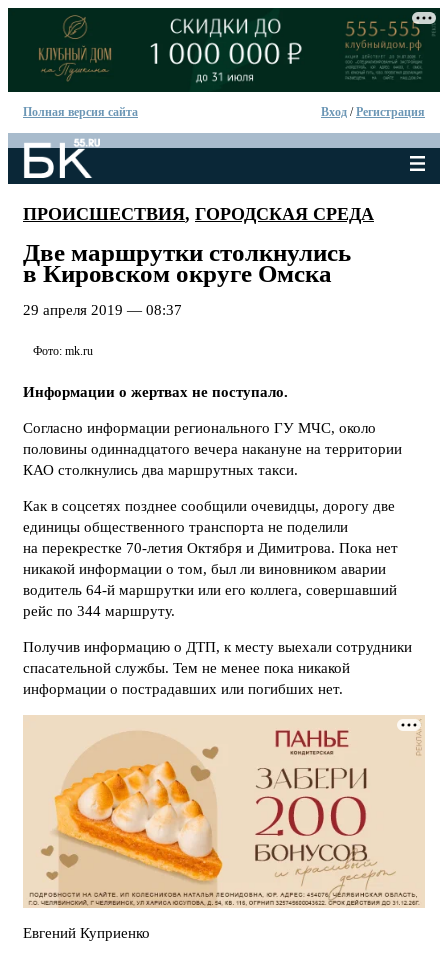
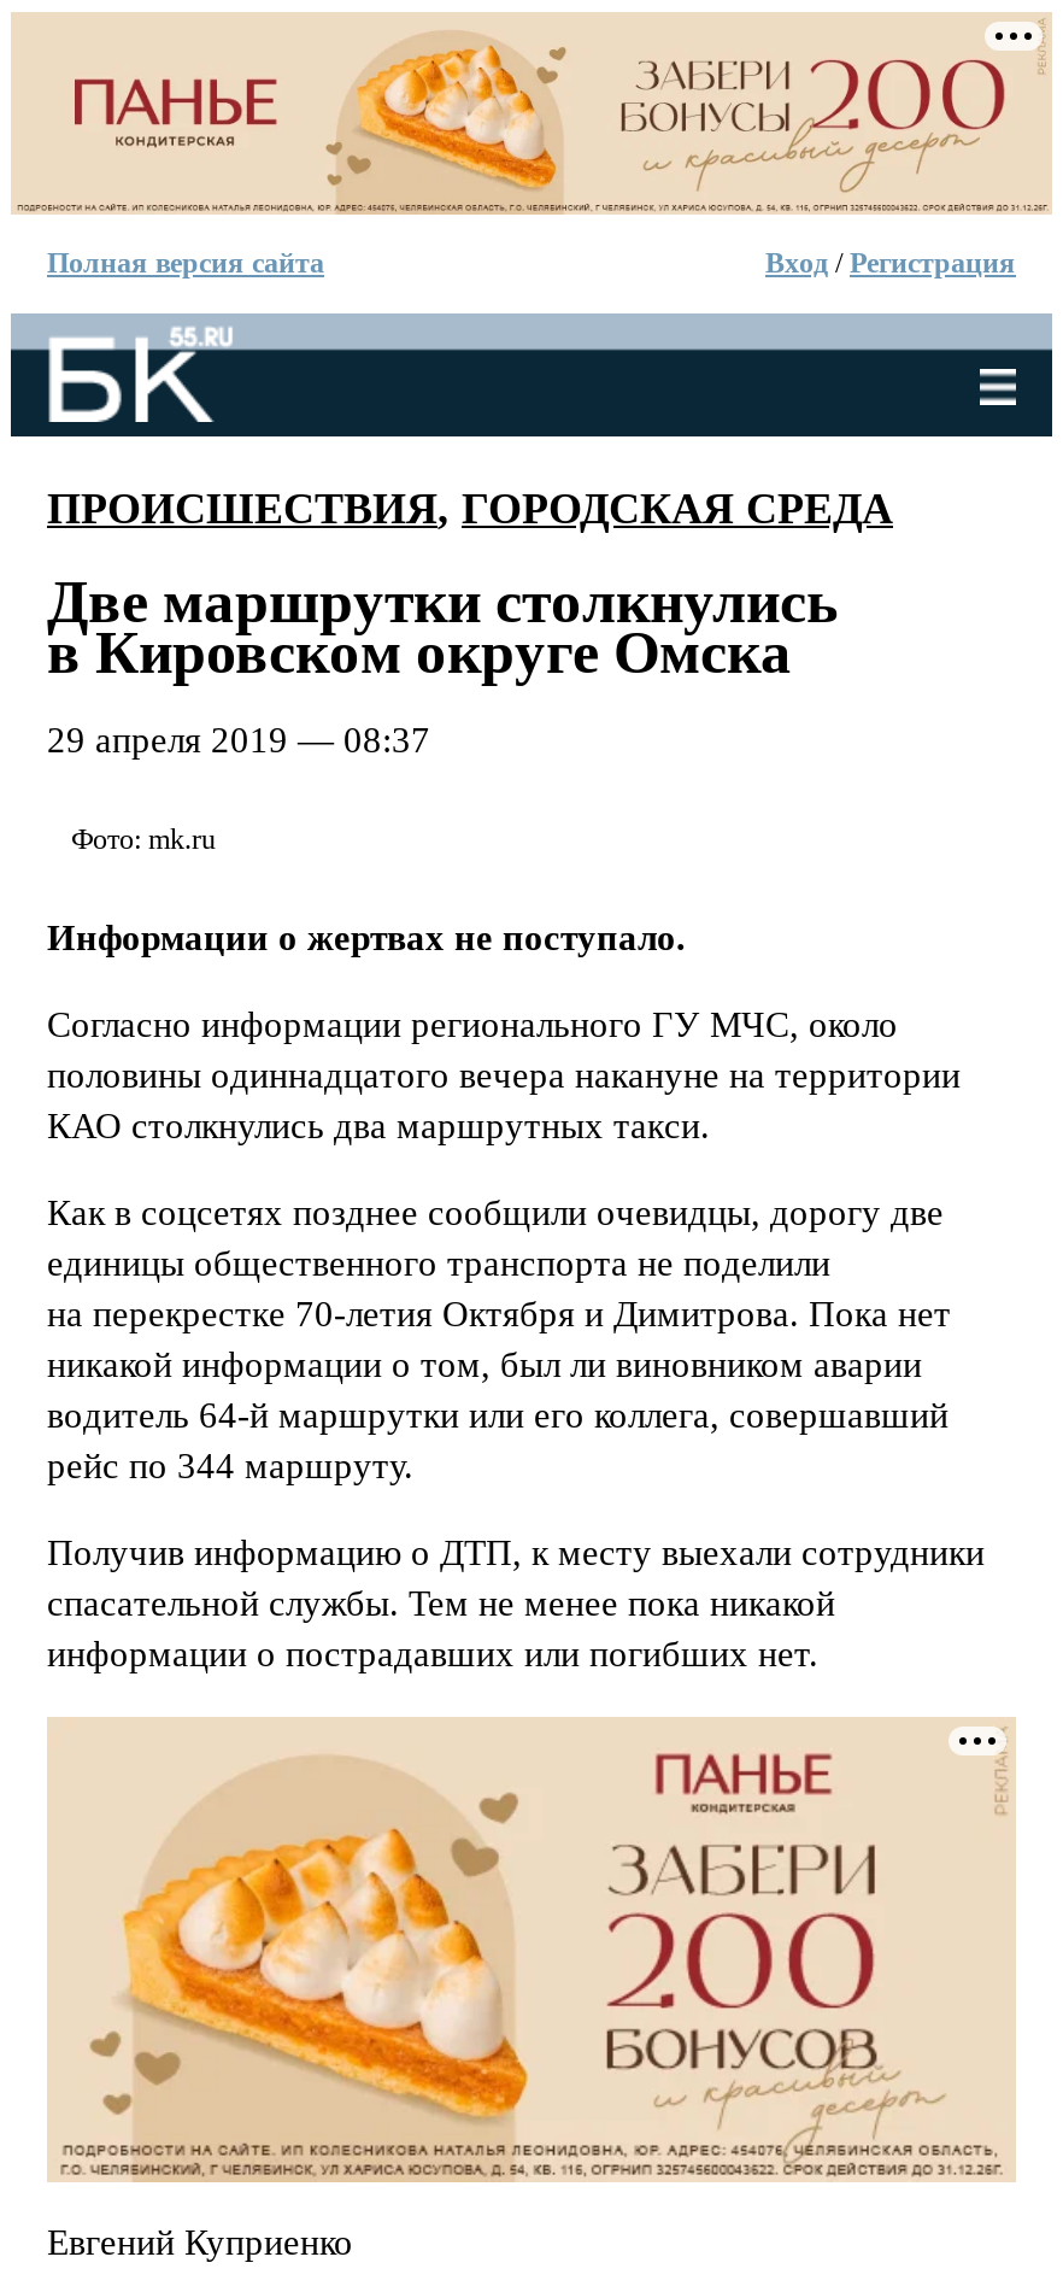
[7,7,441,93] [image] -> [11,12,1052,215] [image]

